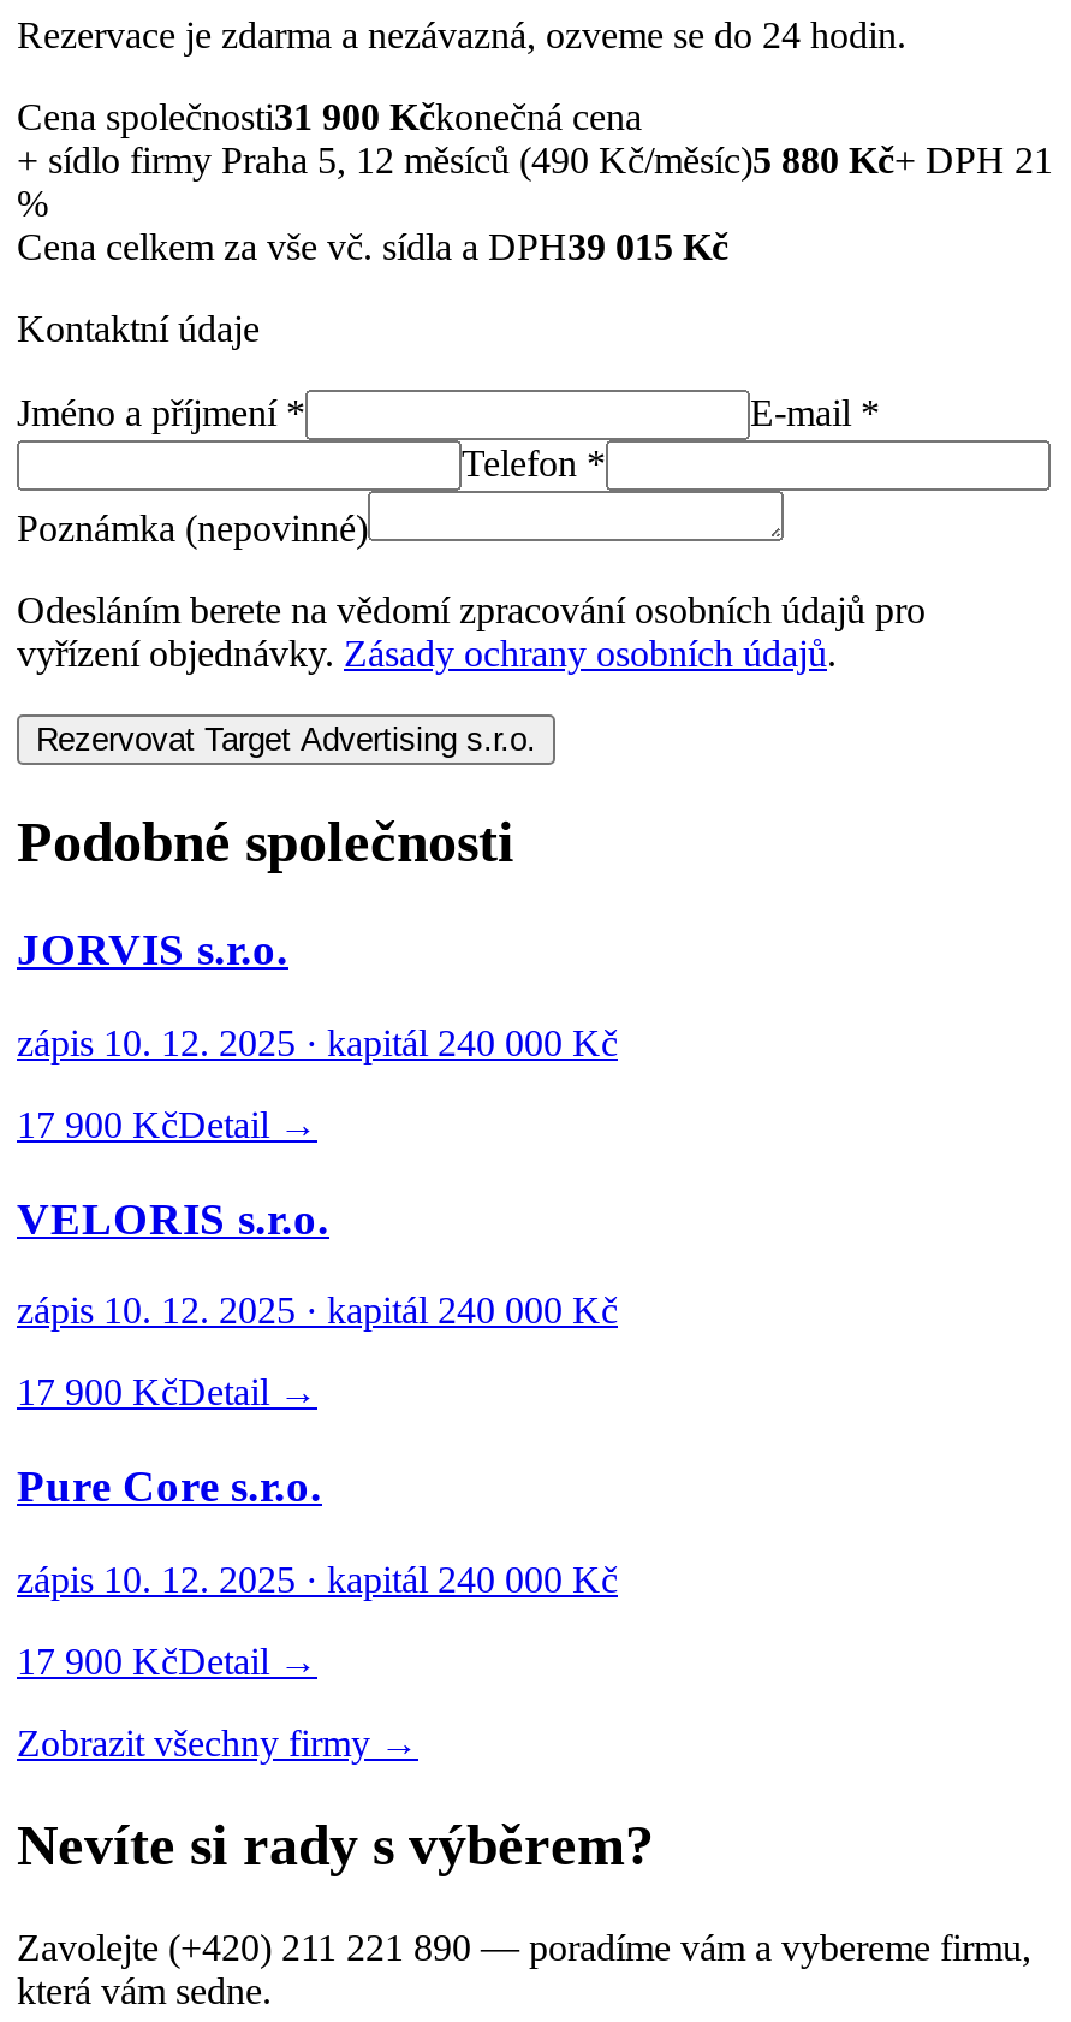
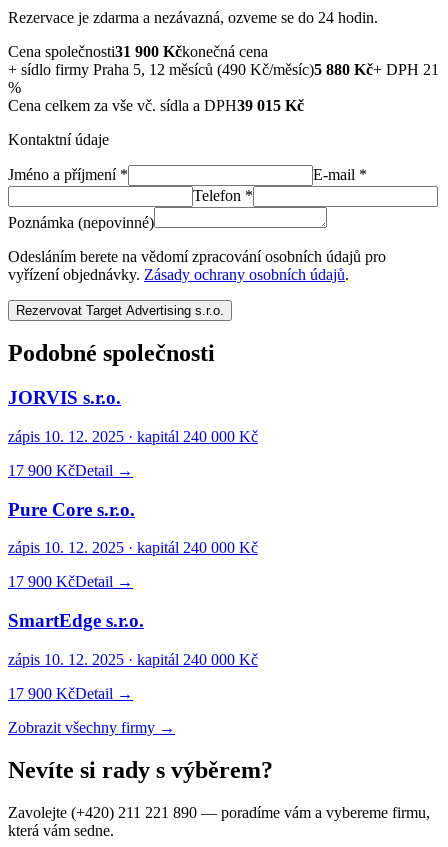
[17,1193,329,1243] VELORIS s.r.o. -> none
none -> [8,610,144,631] SmartEdge s.r.o.
moved [17,1461,322,1511] -> [8,499,135,520]: Pure Core s.r.o.

